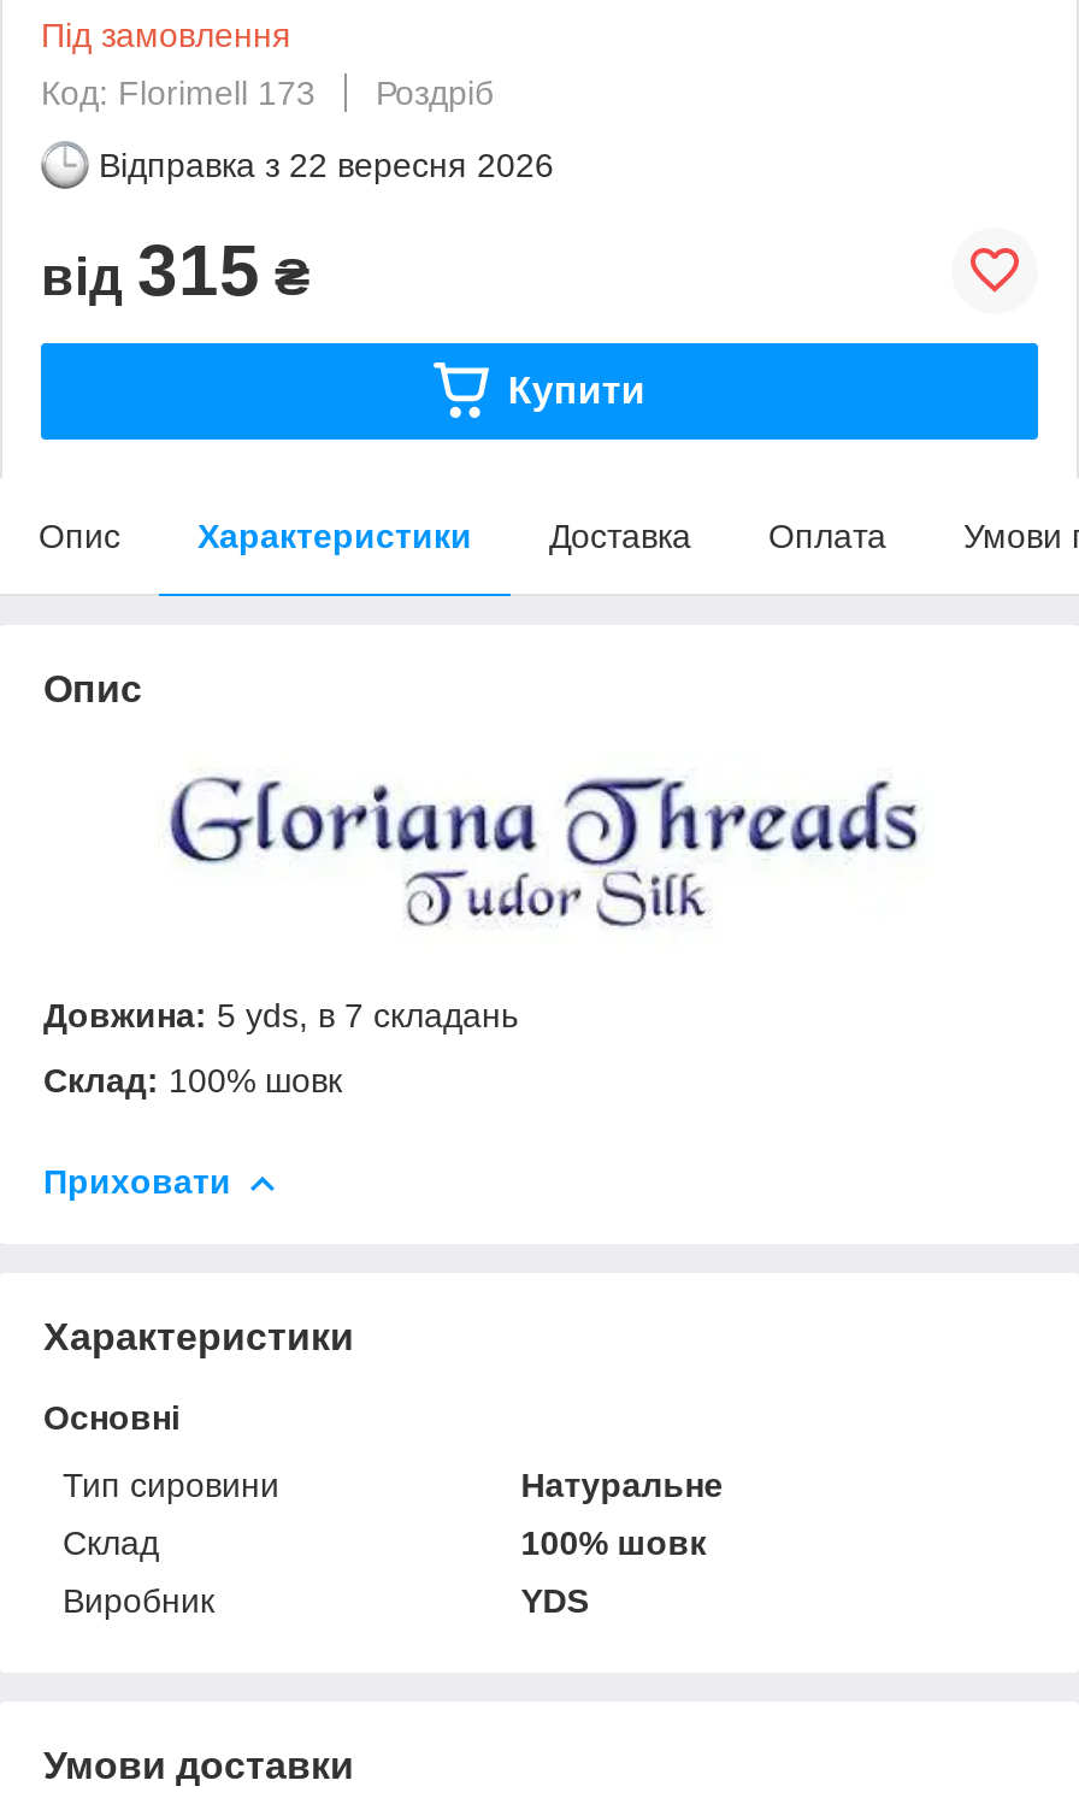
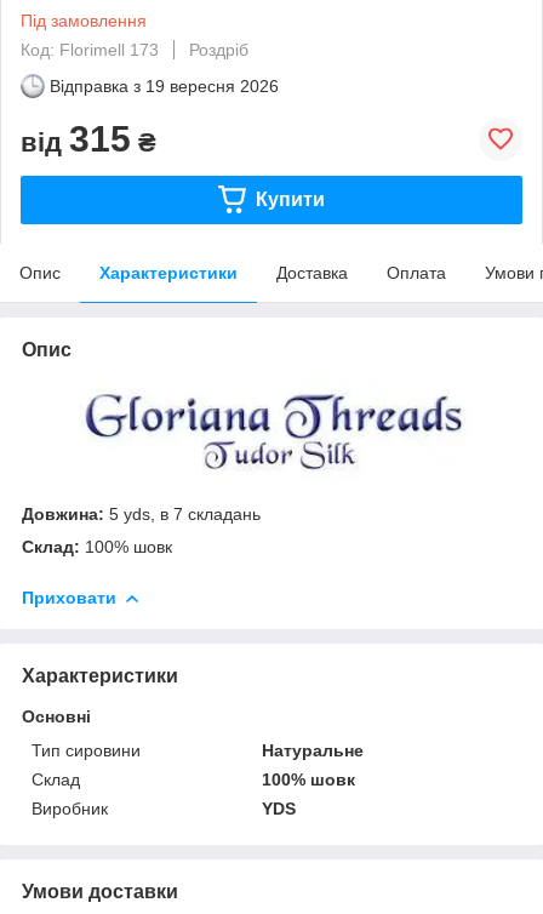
[99,145,554,184] Відправка з 22 вересня 2026 -> [50,76,279,96] Відправка з 19 вересня 2026

